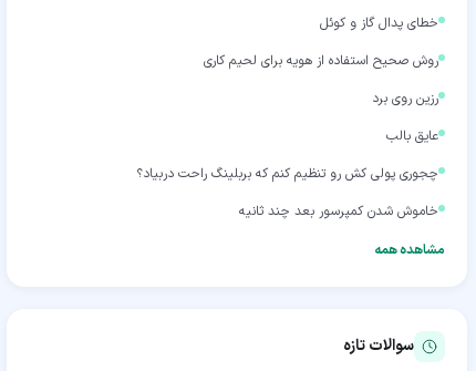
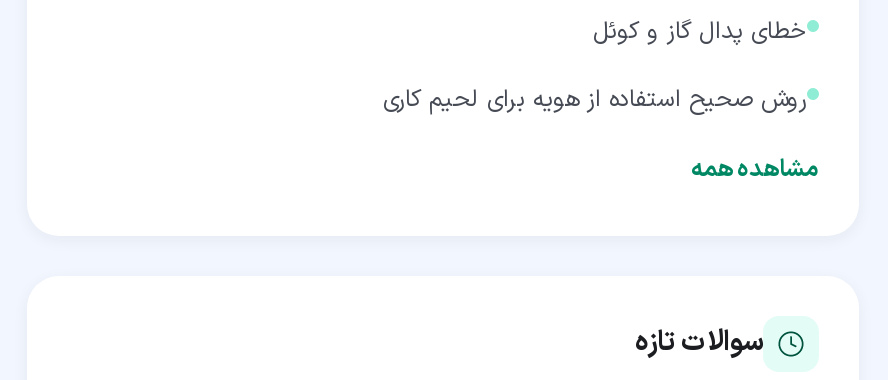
[136,89,438,221] رزین روی برد | عایق بالب | چجوری پولی کش رو تنظیم کنم که بربلینگ راحت دربیاد؟ | خاموش شدن کمپرسور بعد چند ثانیه -> none

